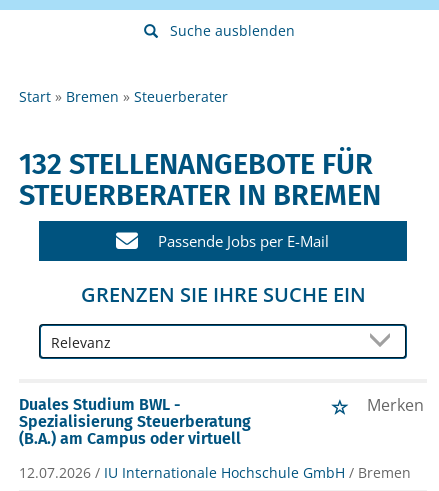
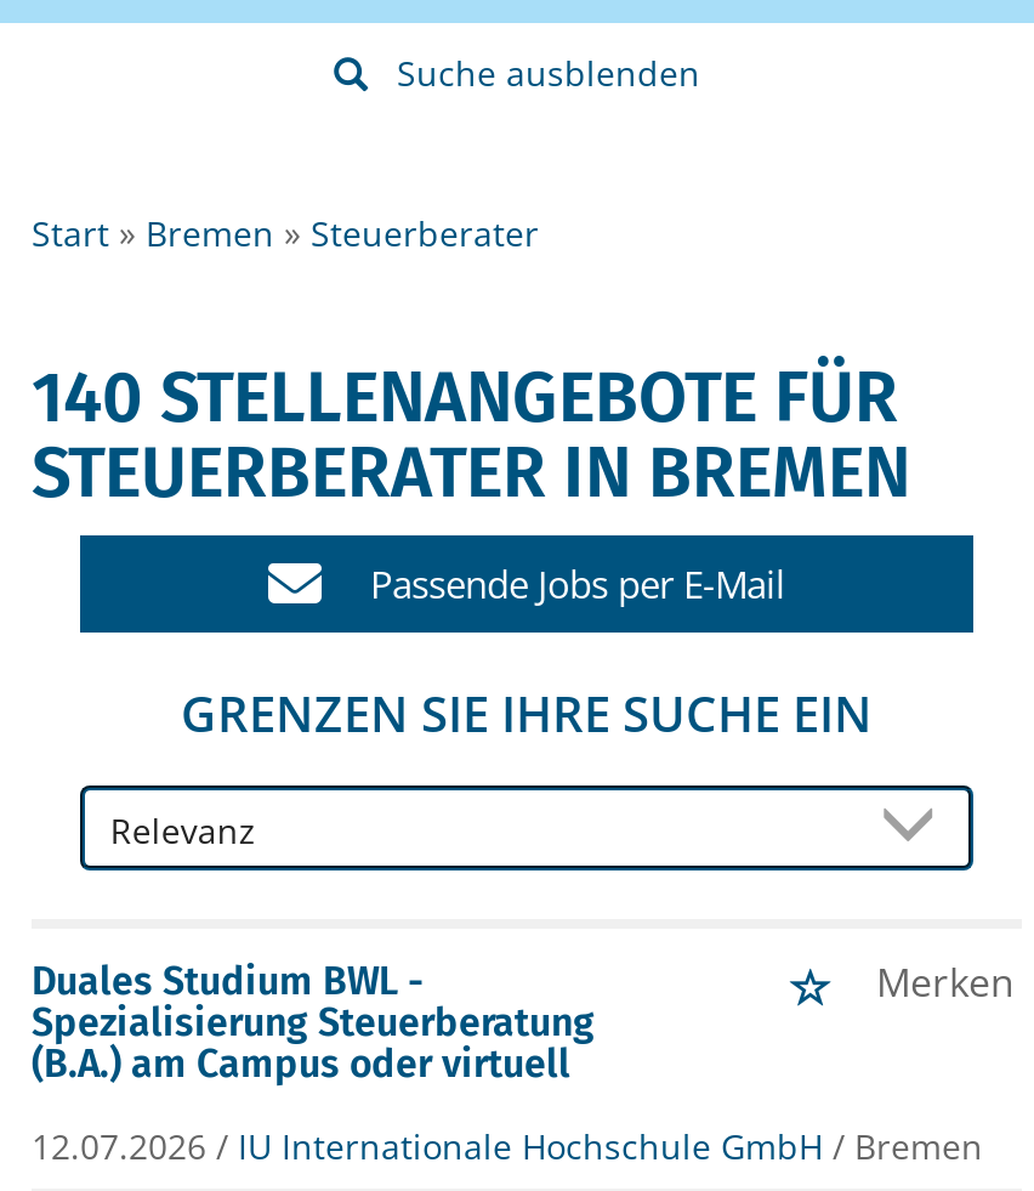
[19,147,373,182] 132 STELLENANGEBOTE FÜR -> [32,357,898,442] 140 STELLENANGEBOTE FÜR

